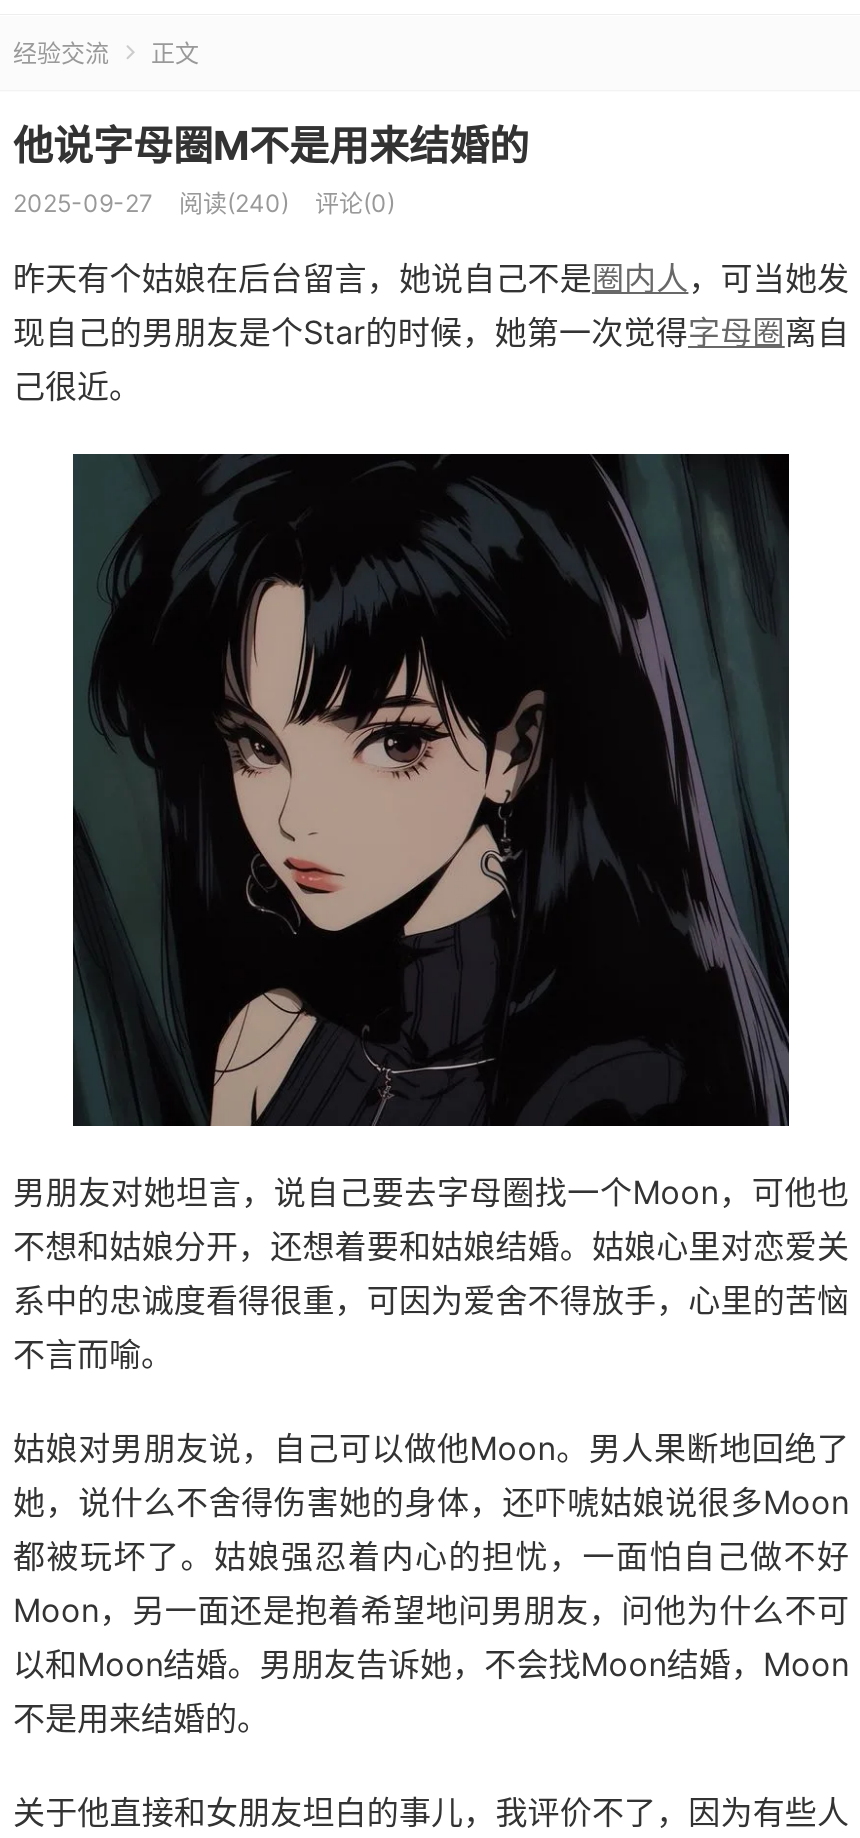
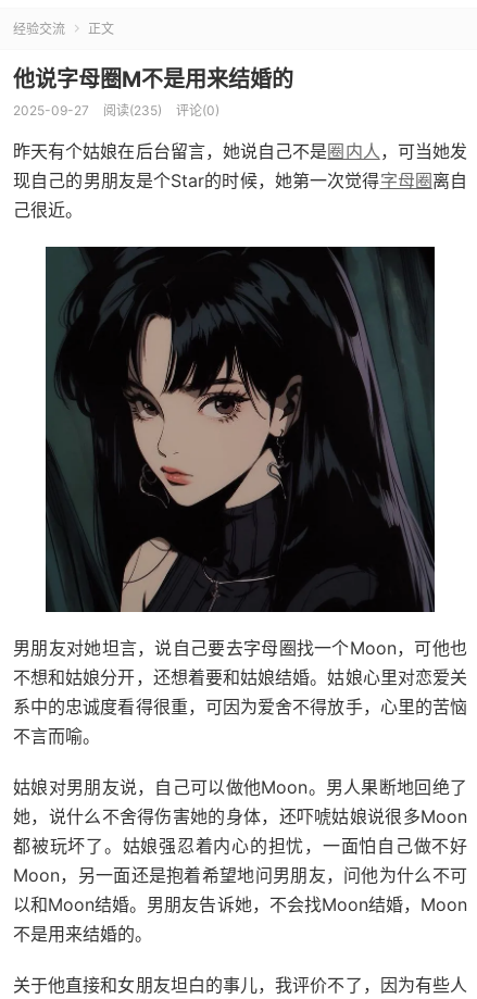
[13,188,395,218] 2025-09-27 阅读(240) 评论(0) -> [13,102,219,118] 2025-09-27 阅读(235) 评论(0)

